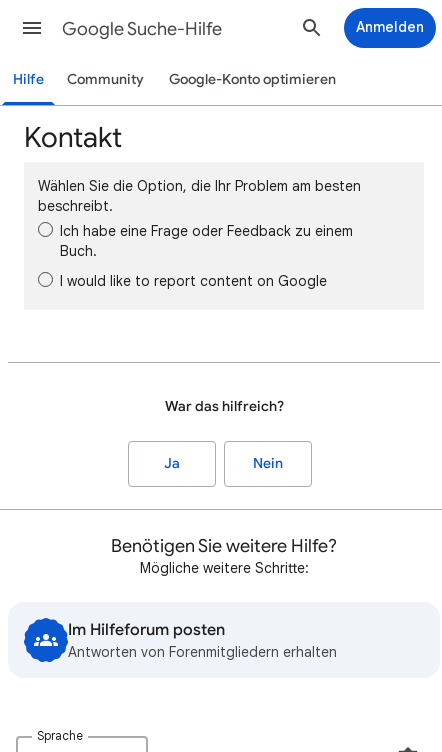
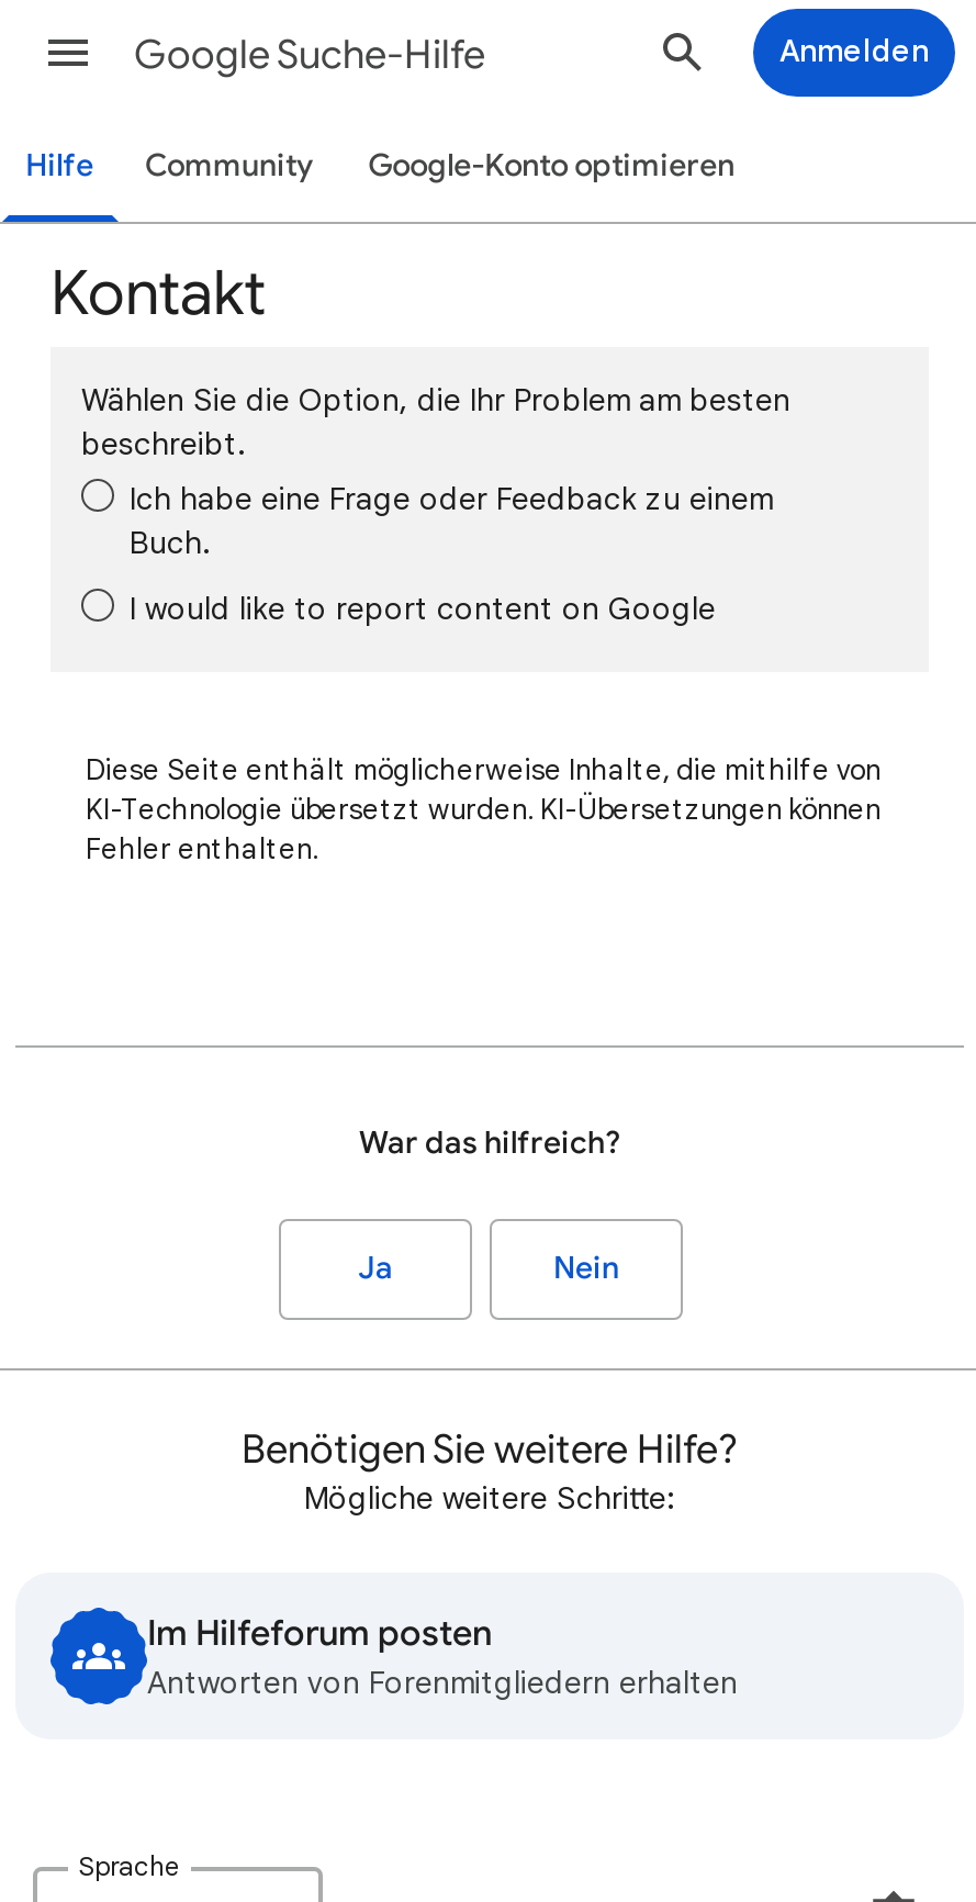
none -> [86,751,880,868] Diese Seite enthält möglicherweise Inhalte, die mithilfe von | KI-Technologie übersetzt wurden. KI-Übersetzungen können | Fehler enthalten.

